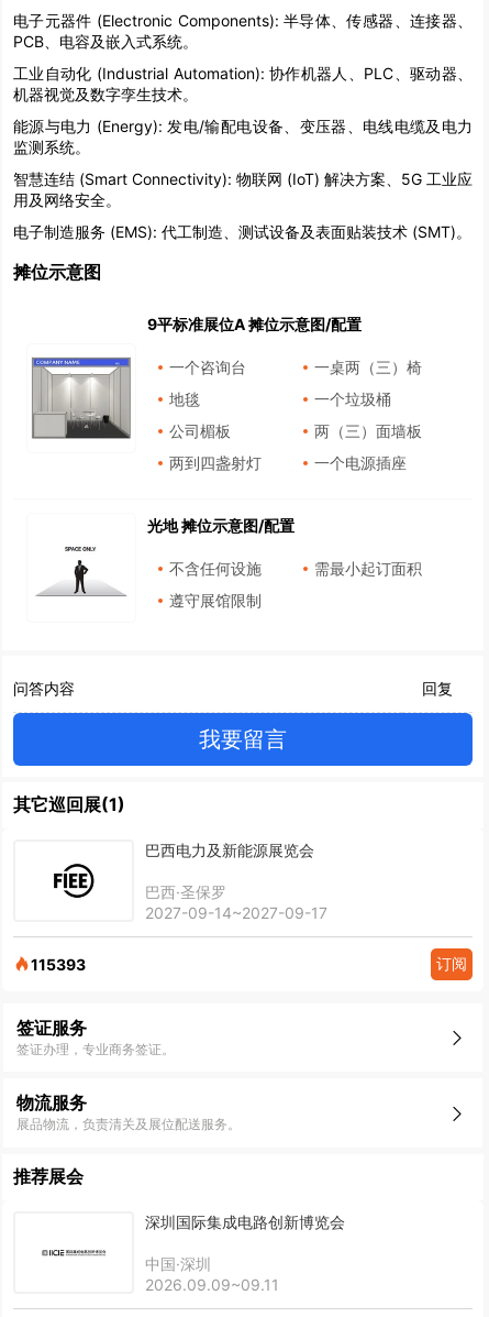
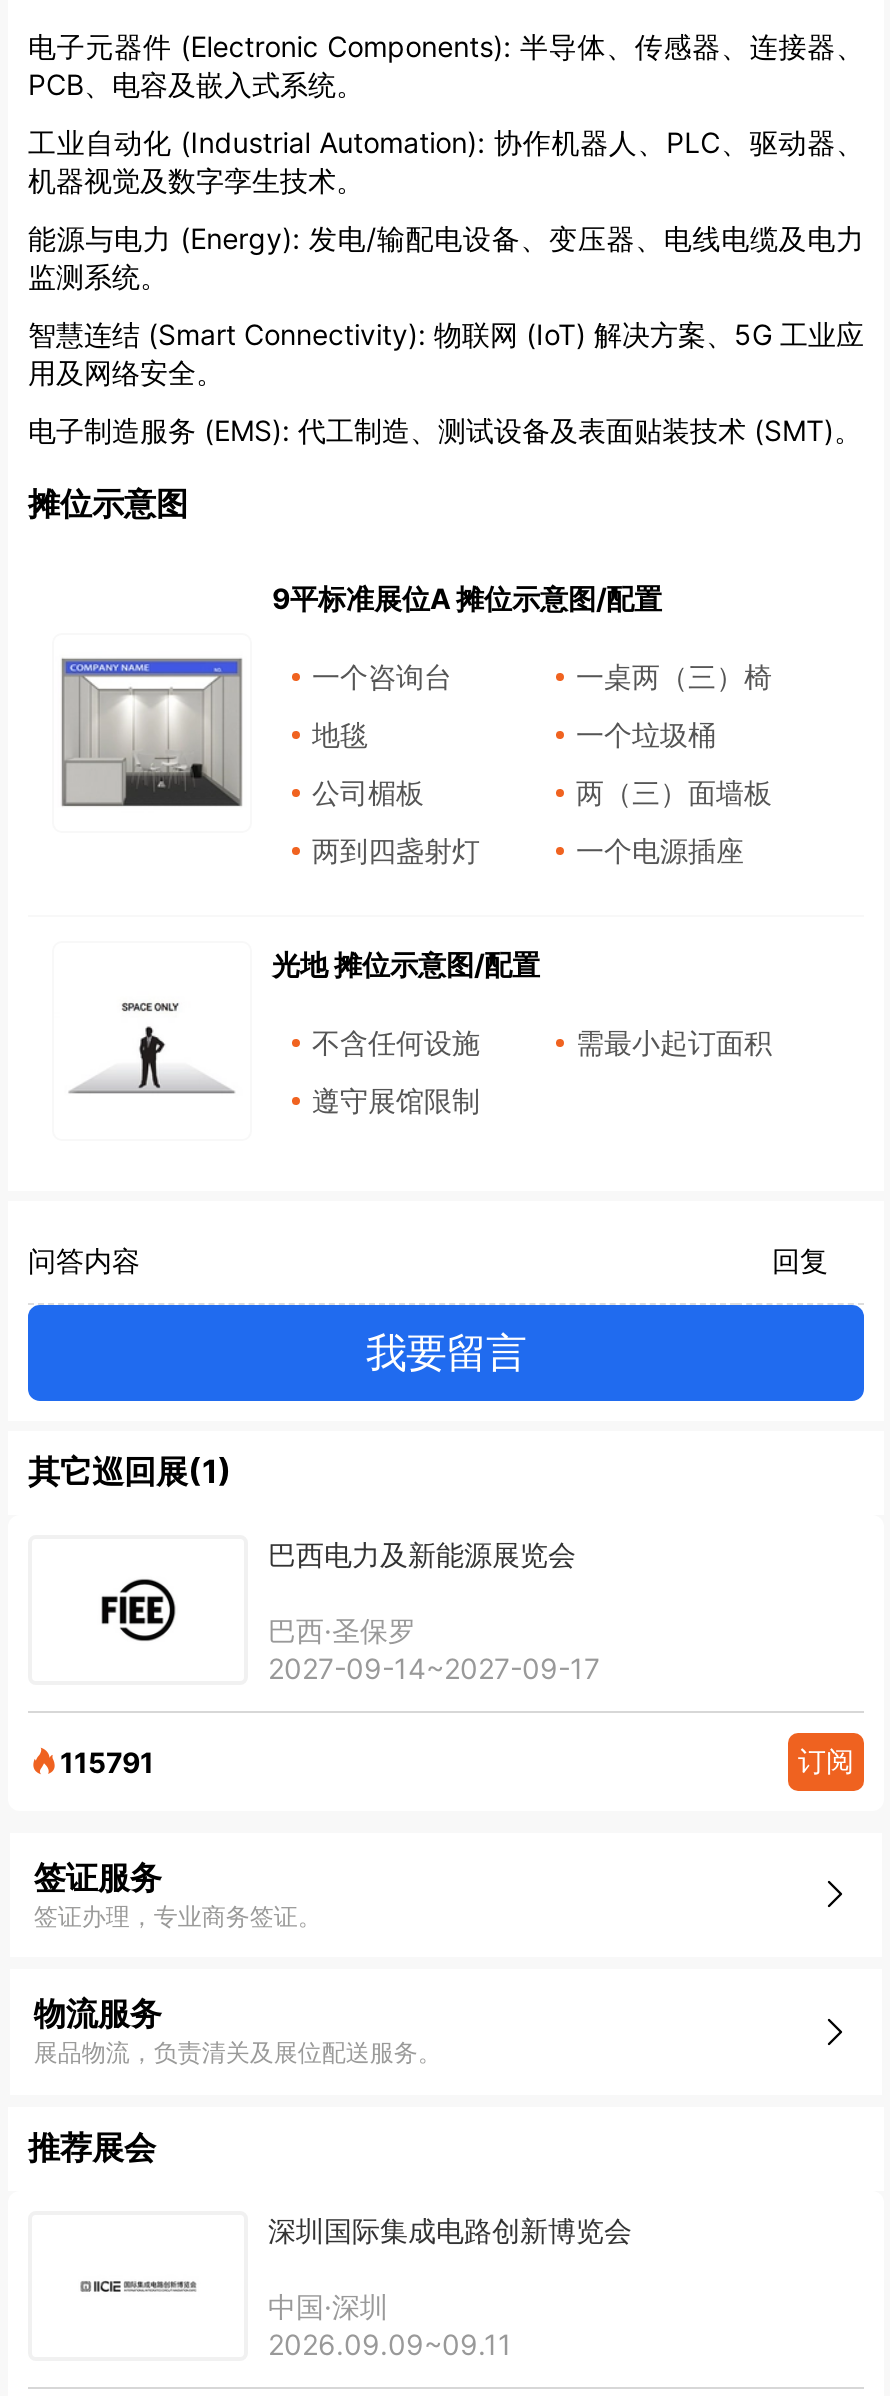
[31,955,86,973] 115393 -> [60,1744,154,1778] 115791

